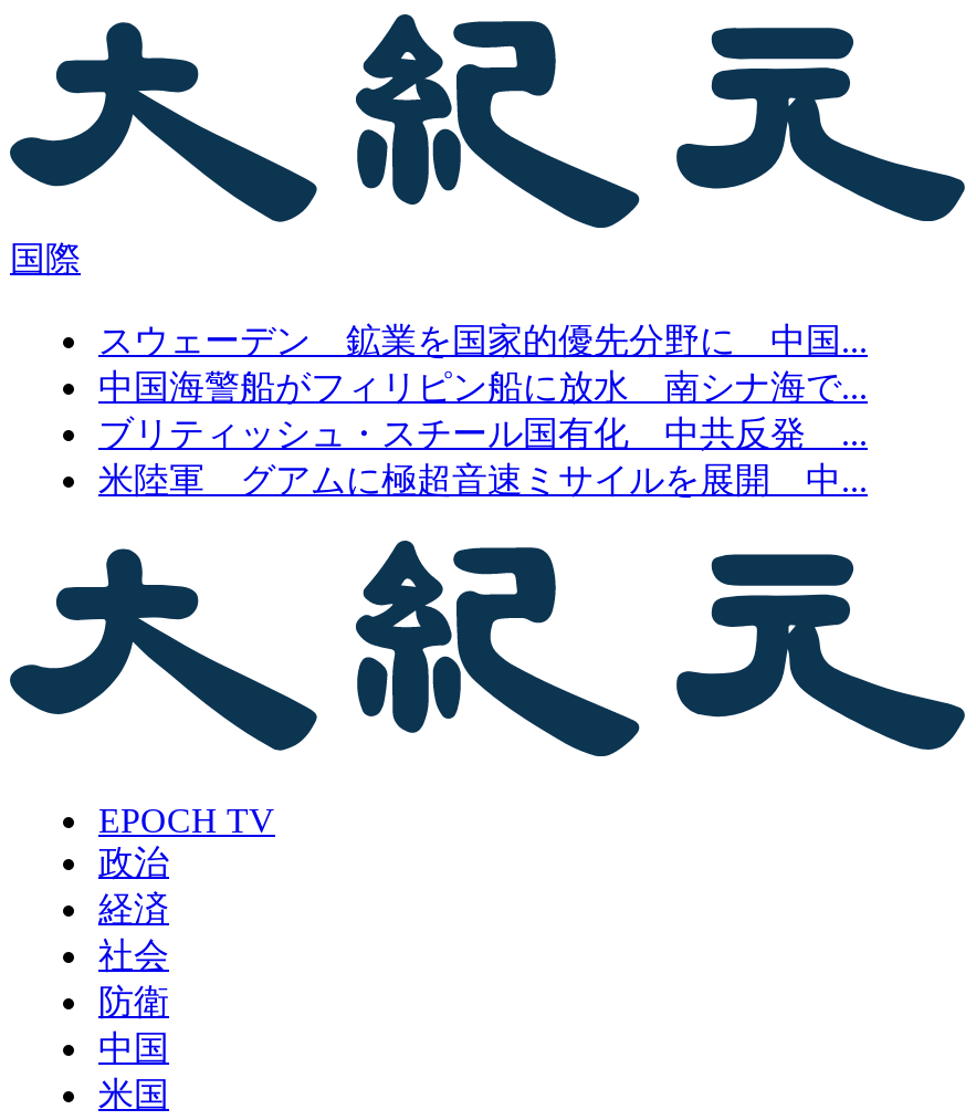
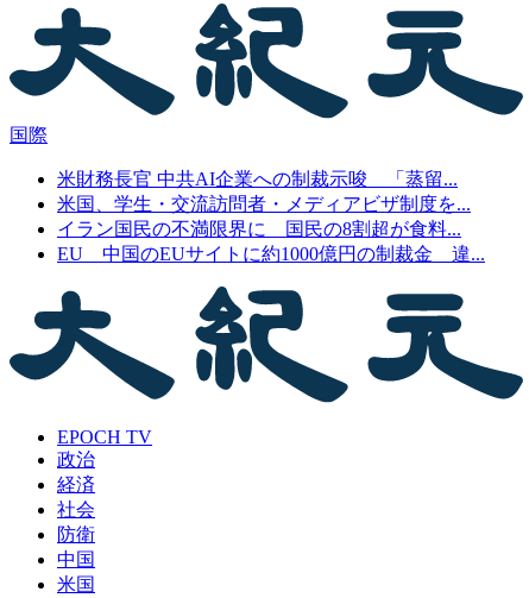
[98,323,868,500] スウェーデン 鉱業を国家的優先分野に 中国... | 中国海警船がフィリピン船に放水 南シナ海で... | ブリティッシュ・スチール国有化 中共反発 ... | 米陸軍 グアムに極超音速ミサイルを展開 中... -> [57,169,485,265] 米財務長官 中共AI企業への制裁示唆 「蒸留... | 米国、学生・交流訪問者・メディアビザ制度を... | イラン国民の不満限界に 国民の8割超が食料... | EU 中国のEUサイトに約1000億円の制裁金 違...

